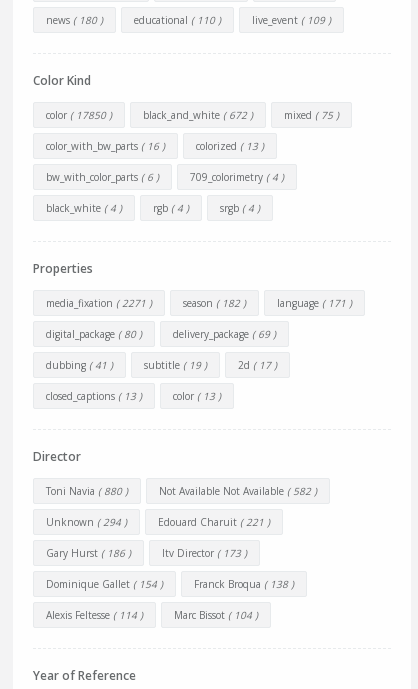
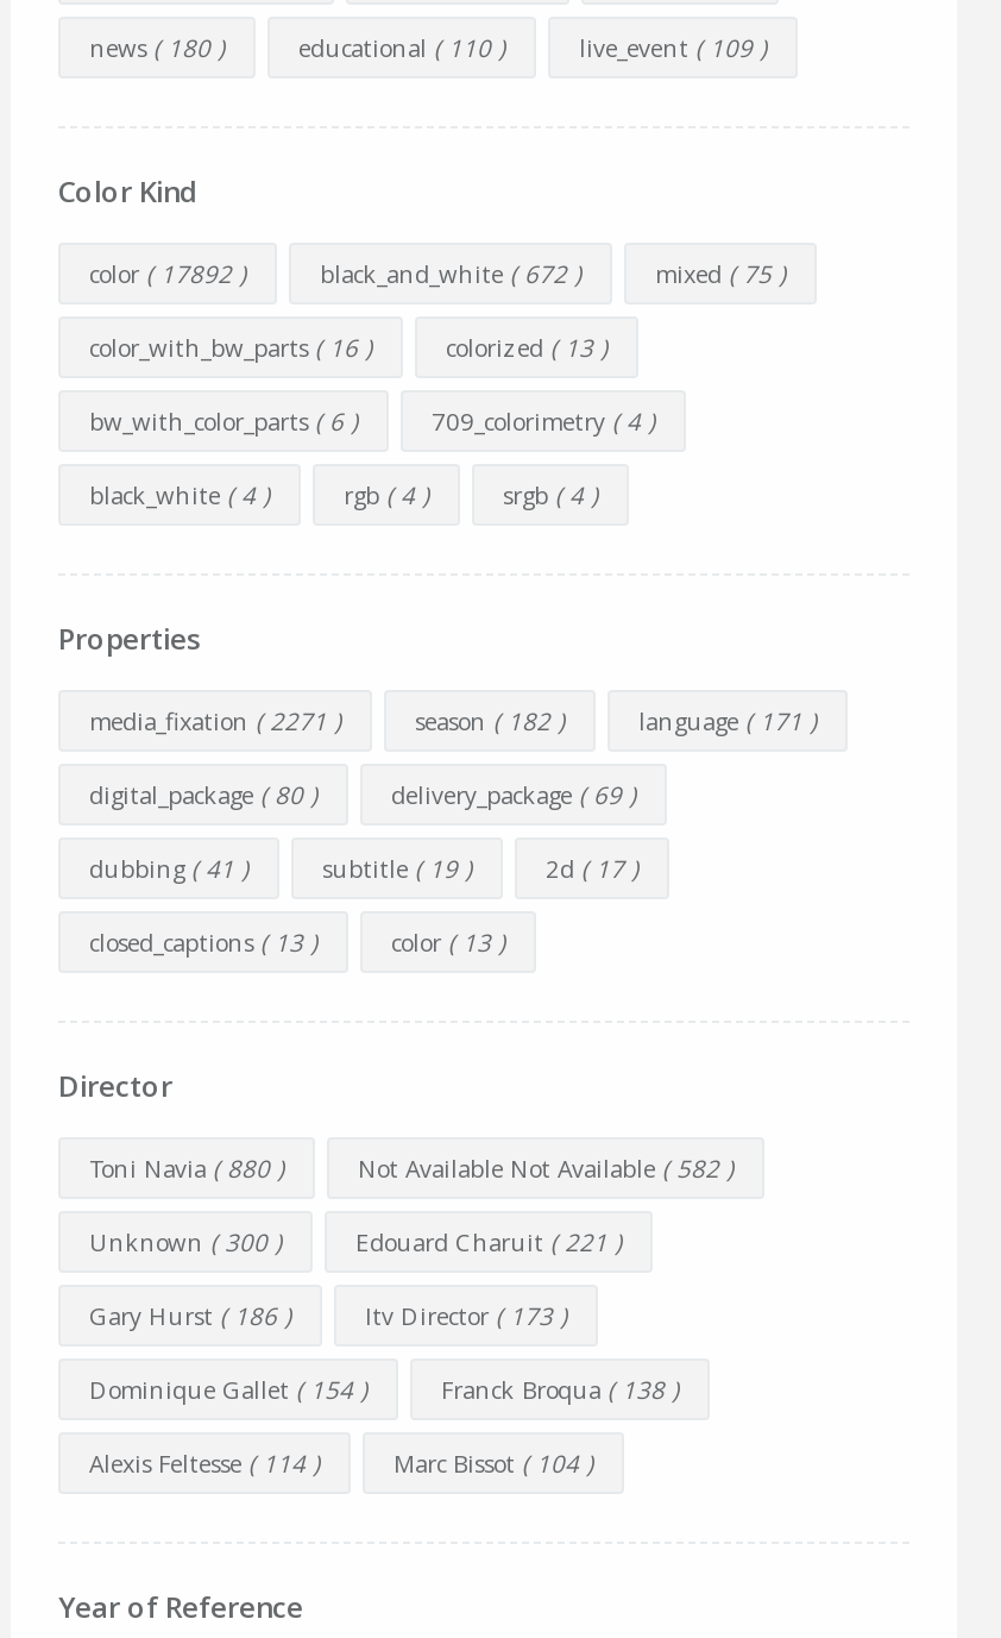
[46,108,112,122] color ( 17850 ) -> [89,257,246,290] color ( 17892 )
[46,515,127,529] Unknown ( 294 ) -> [89,1225,282,1259] Unknown ( 300 )

